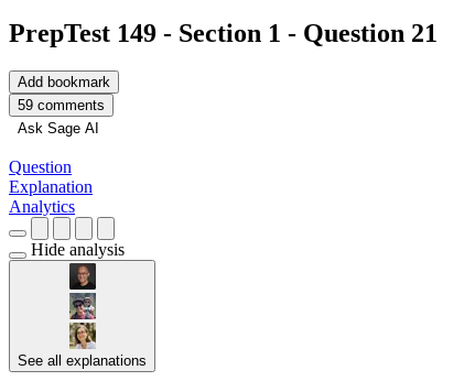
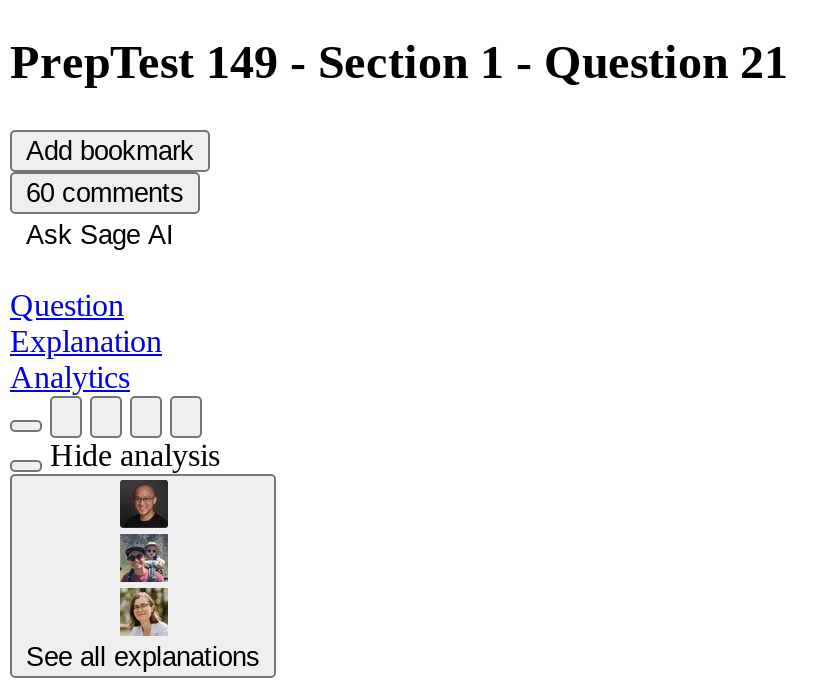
[18,97,105,113] 59 comments -> [26,178,184,208] 60 comments

